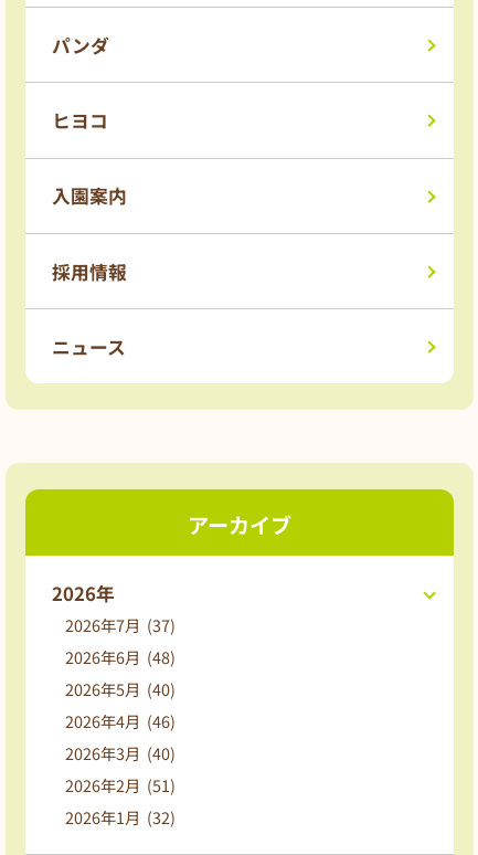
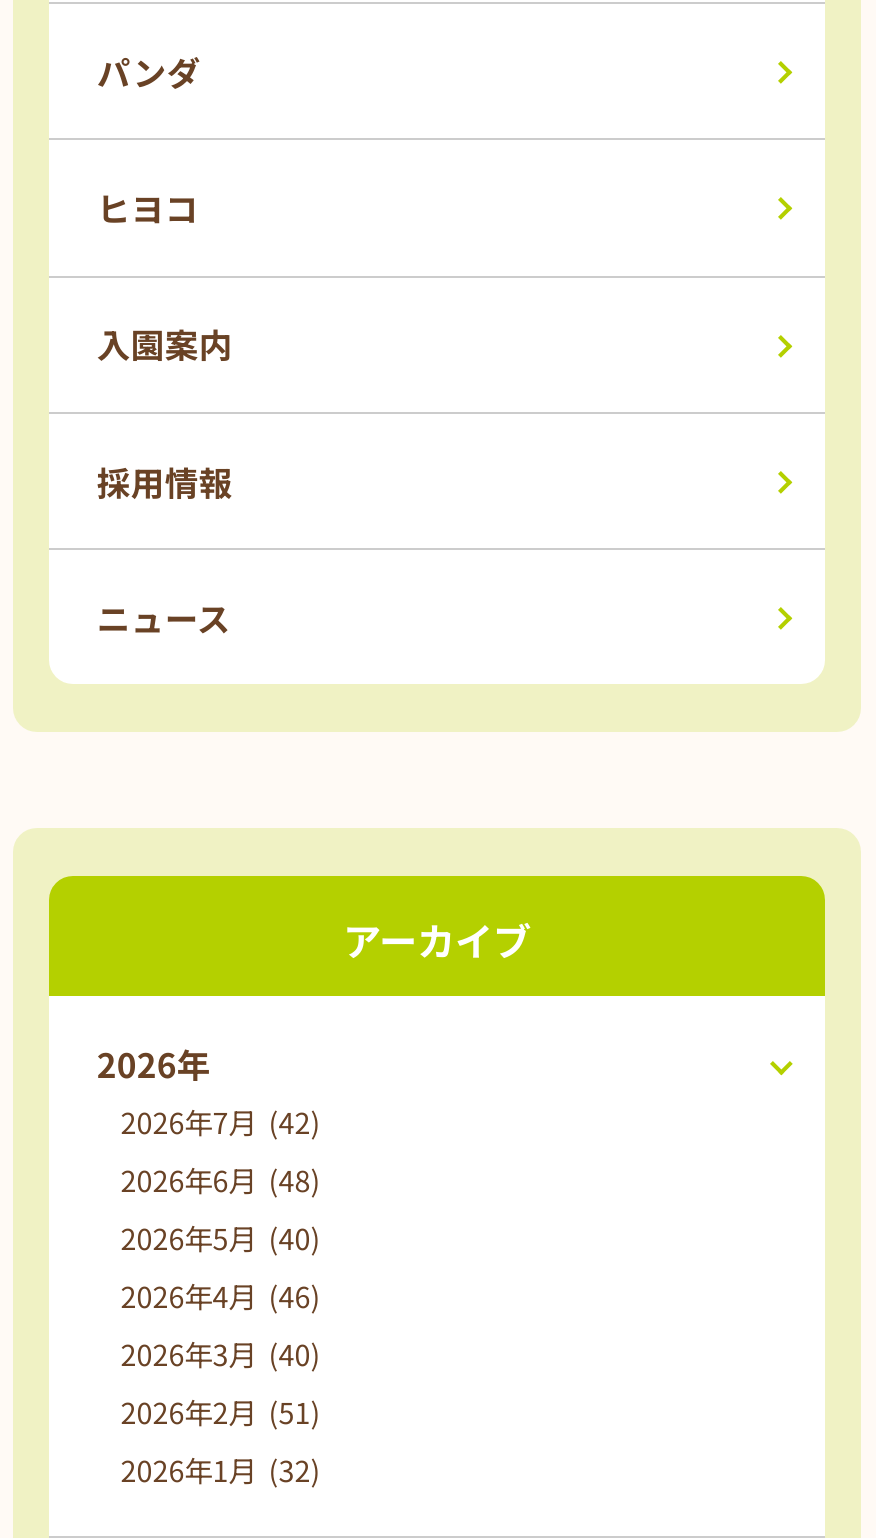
[65,613,175,636] 2026年7月 (37) -> [121,1100,321,1142] 2026年7月 (42)

